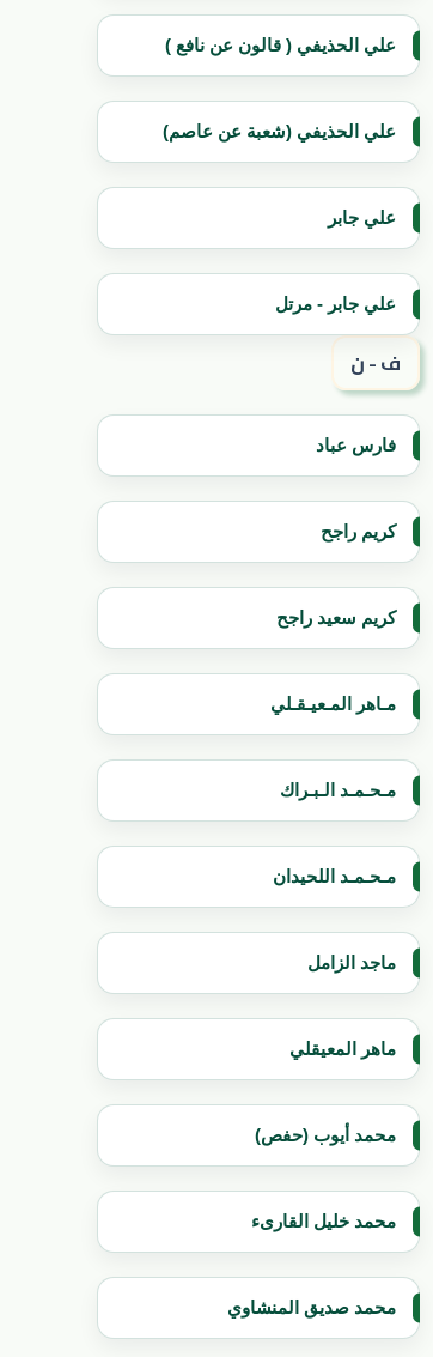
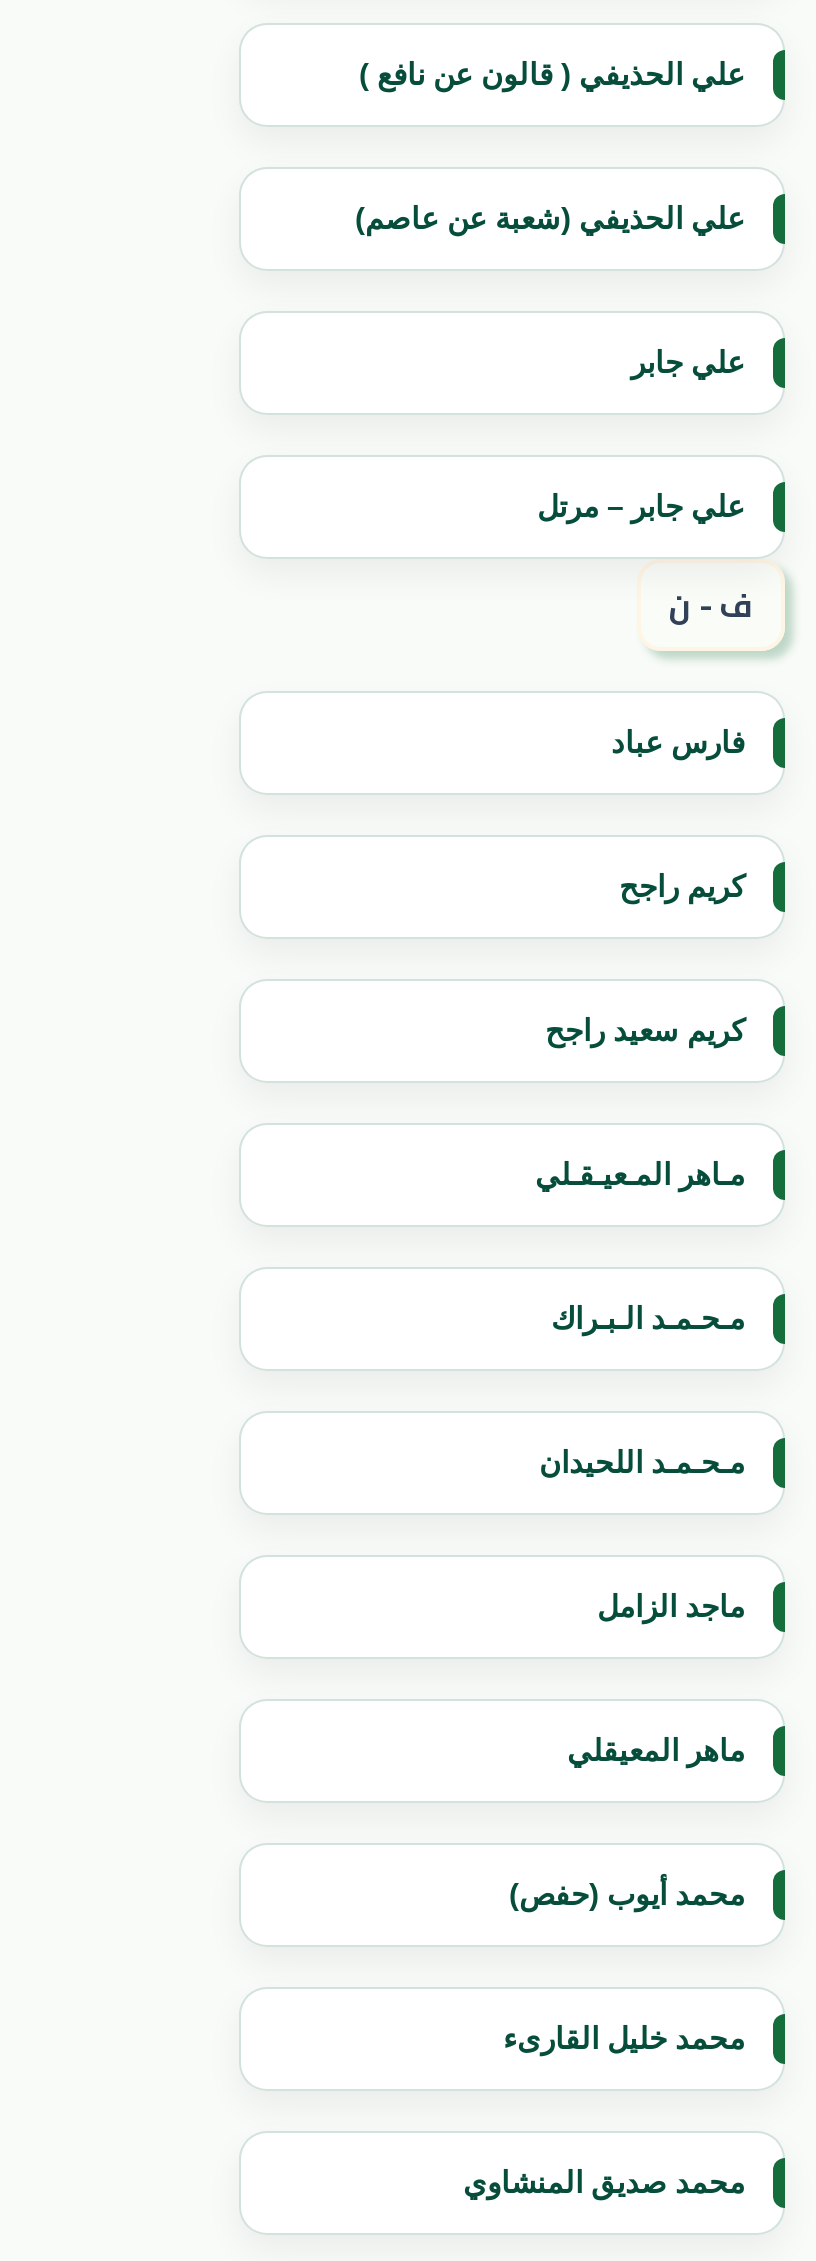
[275,293,396,314] علي جابر - مرتل -> [537,489,745,523] علي جابر – مرتل

